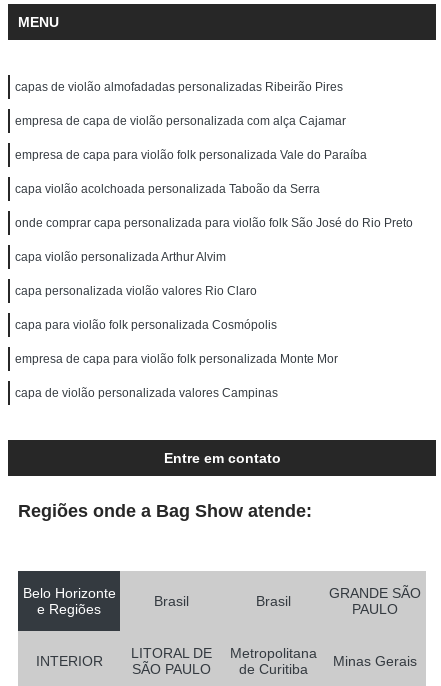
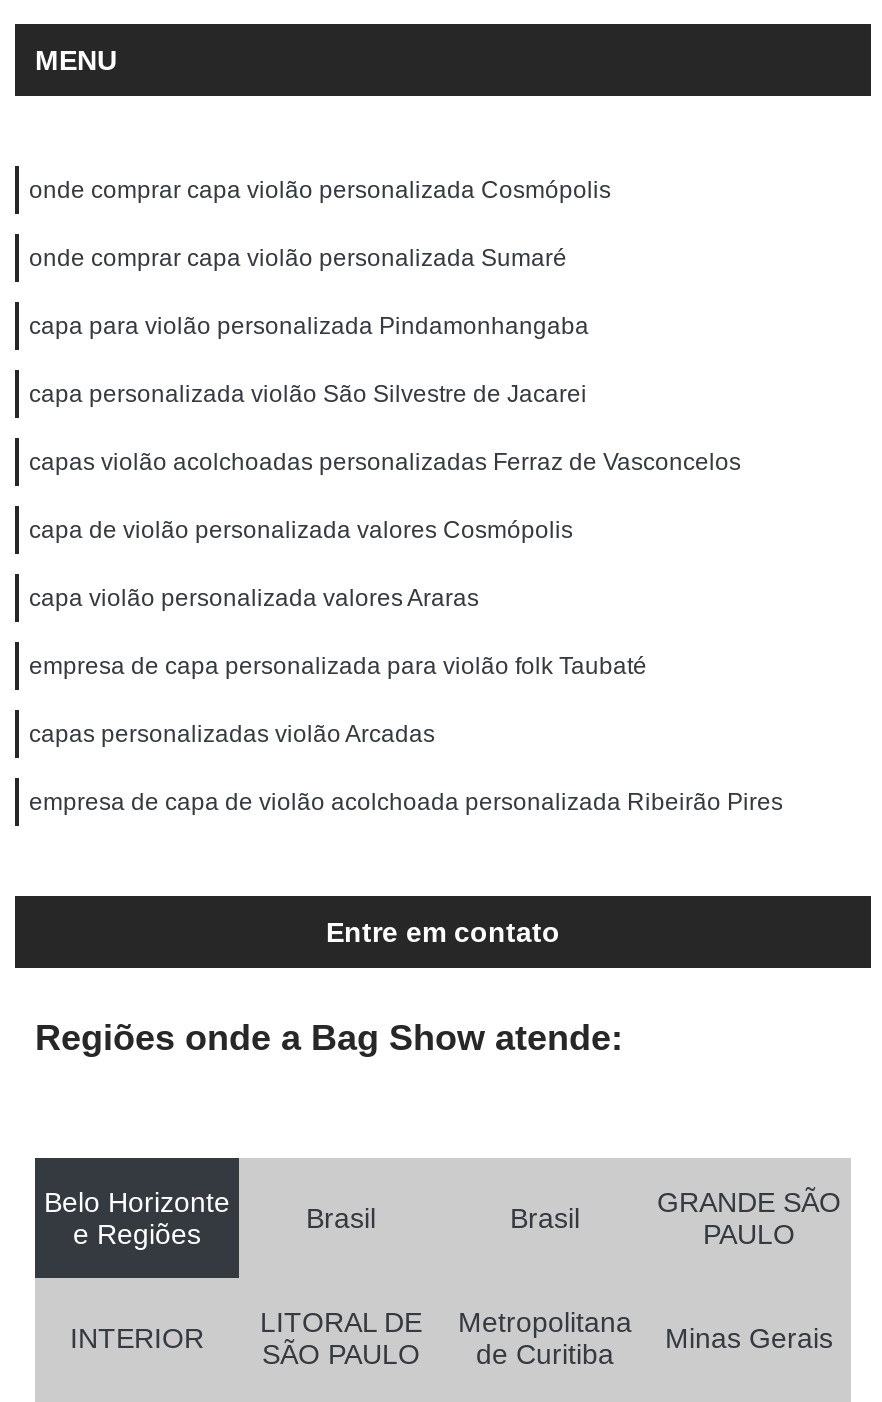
[15,80,343,94] capas de violão almofadadas personalizadas Ribeirão Pires -> [29,176,611,204] onde comprar capa violão personalizada Cosmópolis
[15,114,346,128] empresa de capa de violão personalizada com alça Cajamar -> [29,244,567,272] onde comprar capa violão personalizada Sumaré
[15,148,367,162] empresa de capa para violão folk personalizada Vale do Paraíba -> [29,312,589,340] capa para violão personalizada Pindamonhangaba
[15,182,320,196] capa violão acolchoada personalizada Taboão da Serra -> [29,380,587,408] capa personalizada violão São Silvestre de Jacarei
[15,216,413,230] onde comprar capa personalizada para violão folk São José do Rio Preto -> [29,448,741,476] capas violão acolchoadas personalizadas Ferraz de Vasconcelos
[15,250,226,264] capa violão personalizada Arthur Alvim -> [29,516,573,544] capa de violão personalizada valores Cosmópolis
[15,284,257,298] capa personalizada violão valores Rio Claro -> [29,584,479,612] capa violão personalizada valores Araras
[15,318,277,332] capa para violão folk personalizada Cosmópolis -> [29,652,647,680] empresa de capa personalizada para violão folk Taubaté
[15,352,338,366] empresa de capa para violão folk personalizada Monte Mor -> [29,720,435,748] capas personalizadas violão Arcadas
[15,386,278,400] capa de violão personalizada valores Campinas -> [29,788,783,816] empresa de capa de violão acolchoada personalizada Ribeirão Pires

